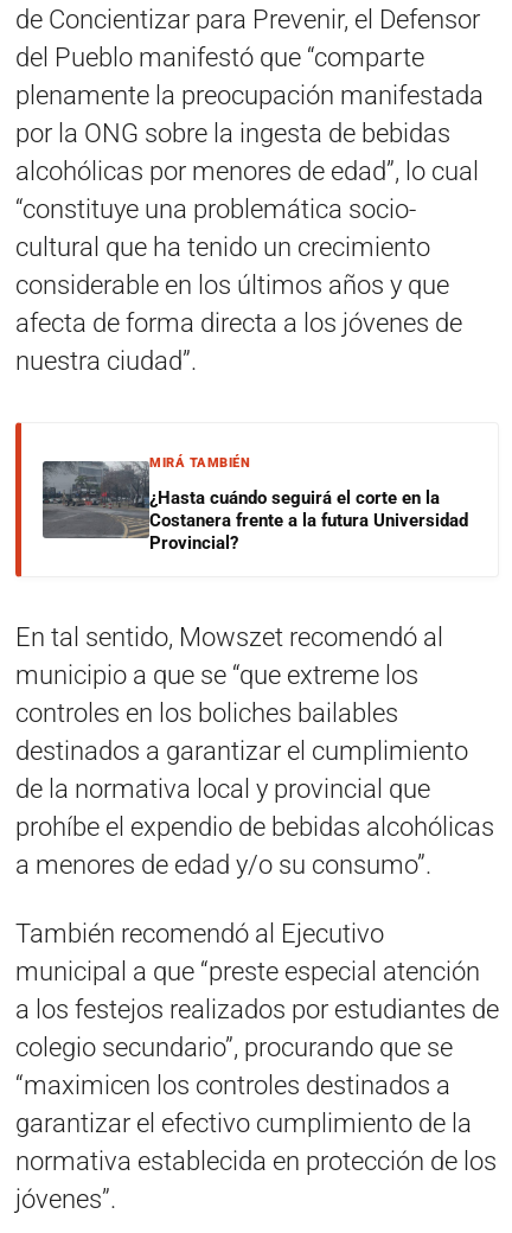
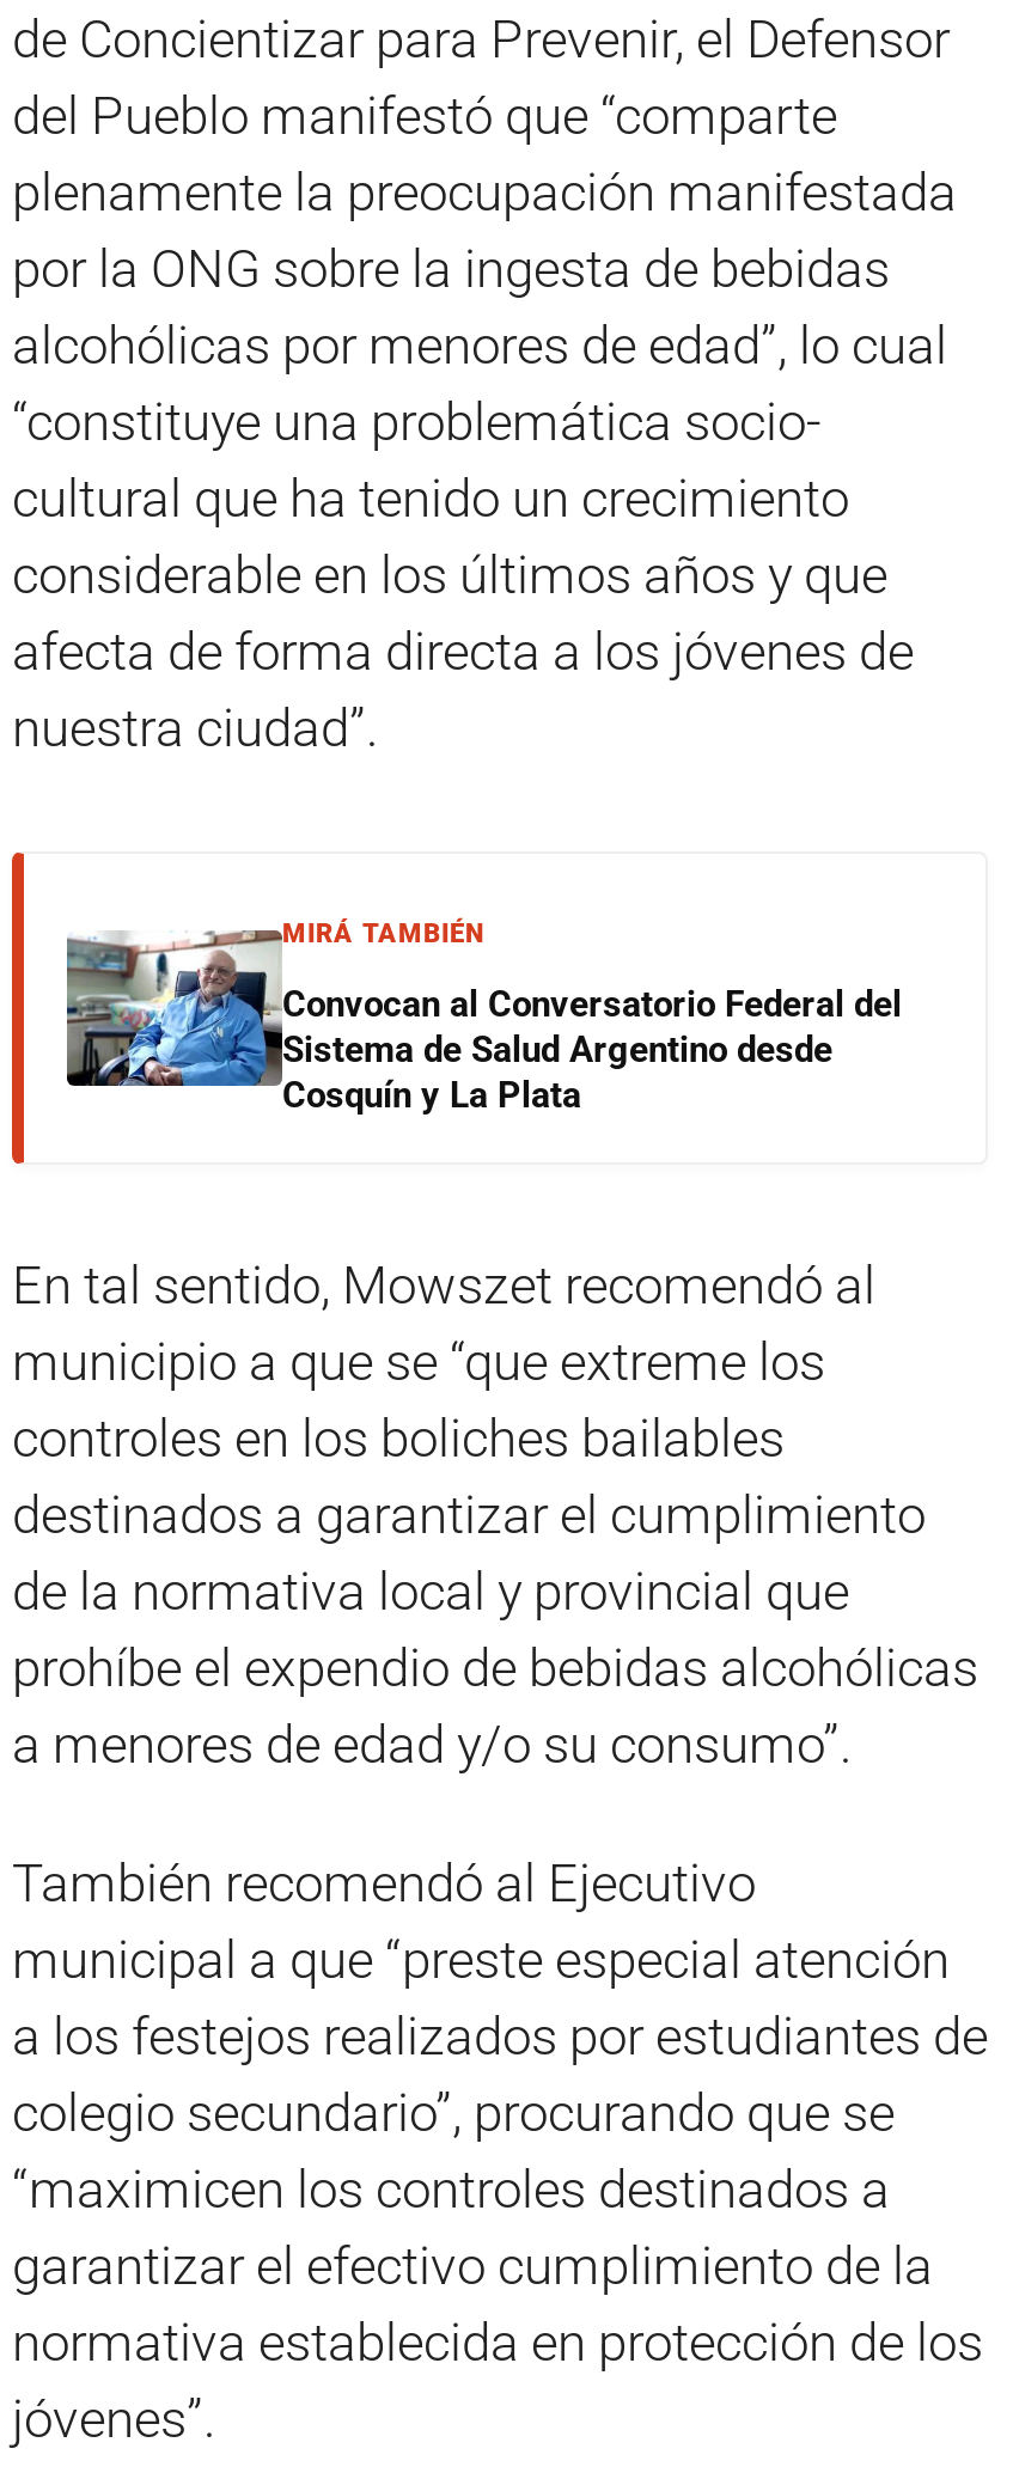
[41,460,468,554] [image] | ¿Hasta cuándo seguirá el corte en la | Costanera frente a la futura Universidad | Provincial? -> [65,928,902,1117] [image] | Convocan al Conversatorio Federal del | Sistema de Salud Argentino desde | Cosquín y La Plata

